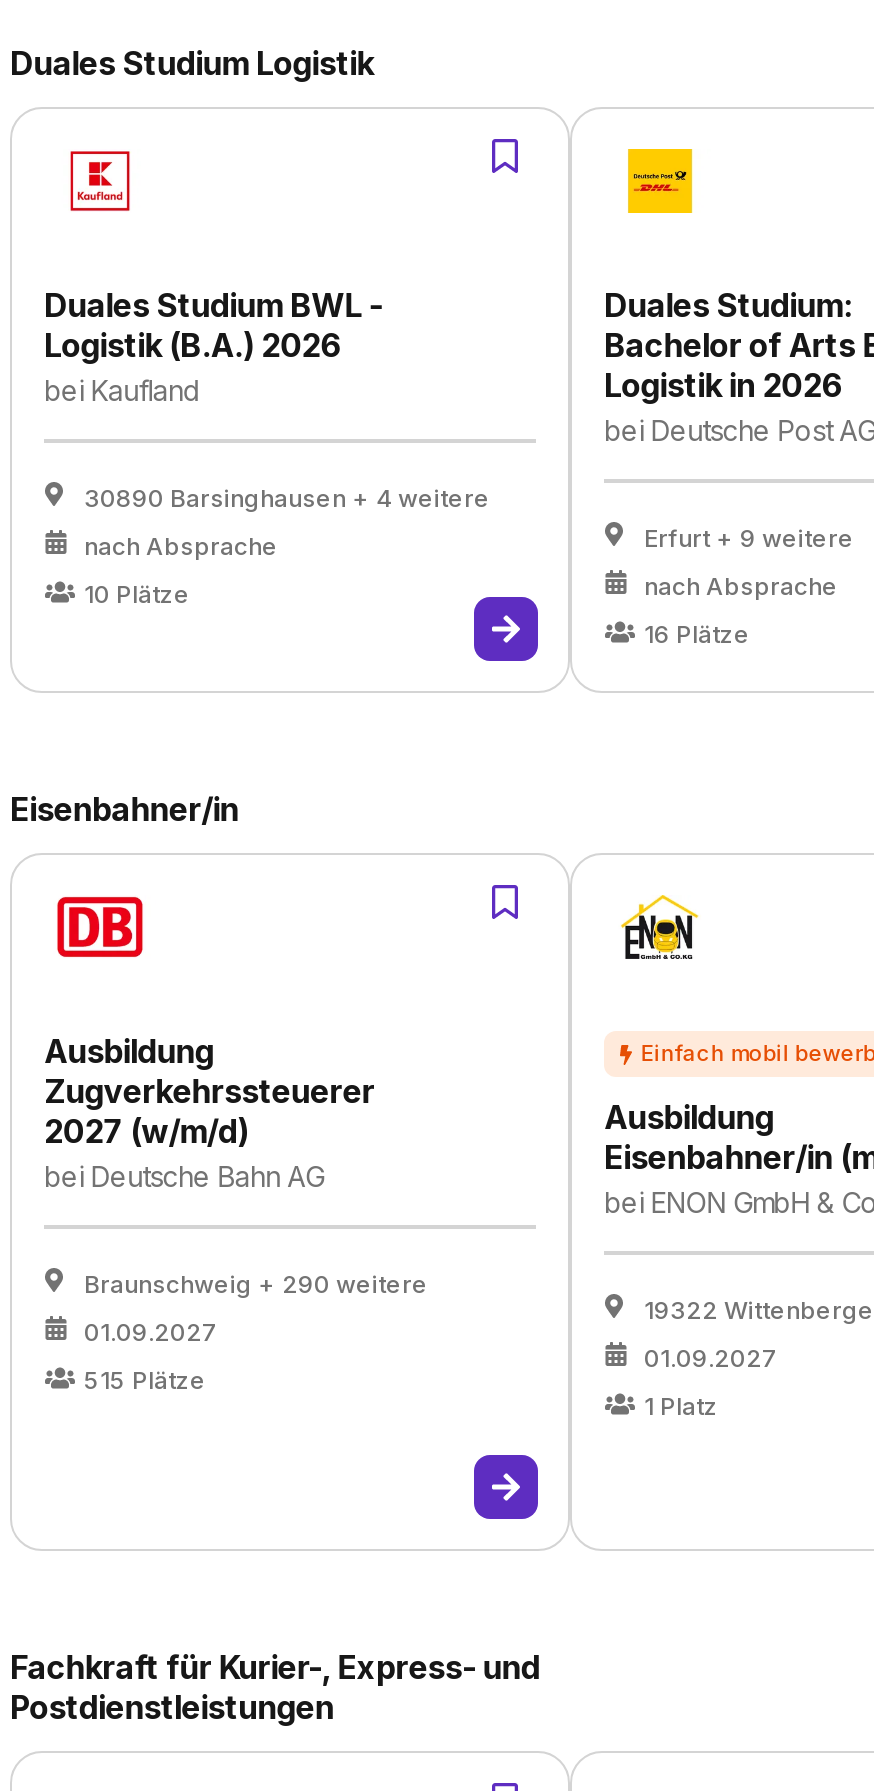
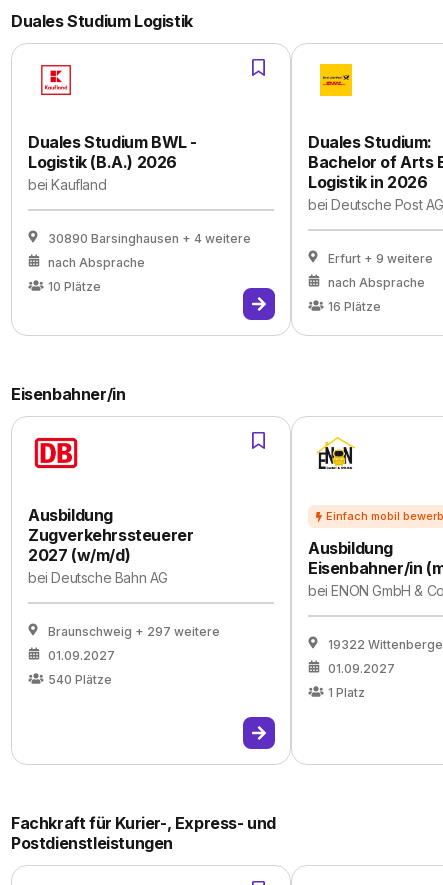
[84,1269,428,1299] Braunschweig + 290 weitere -> [48,624,220,639] Braunschweig + 297 weitere
[84,1365,206,1395] 515 Plätze -> [48,672,112,687] 540 Plätze

